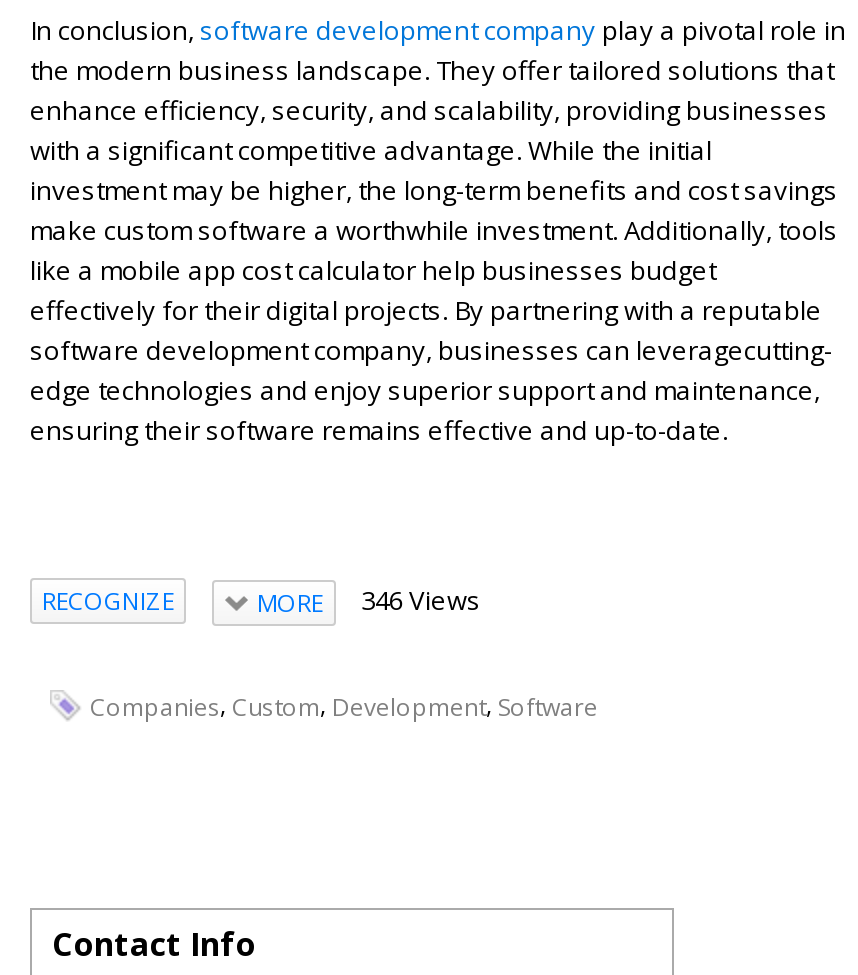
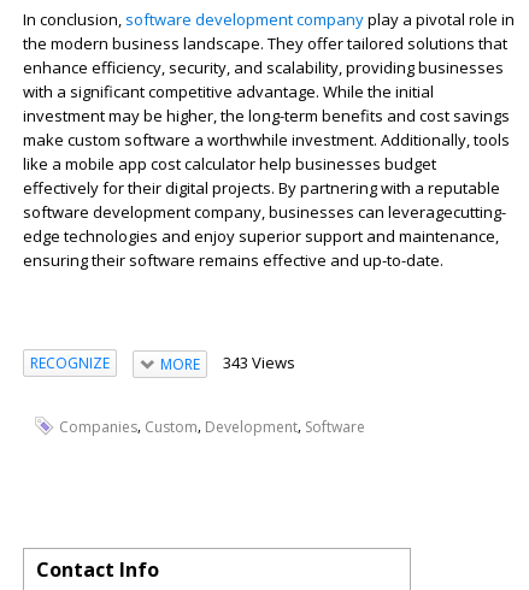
[257,582,481,620] MORE 346 Views -> [160,351,295,374] MORE 343 Views

